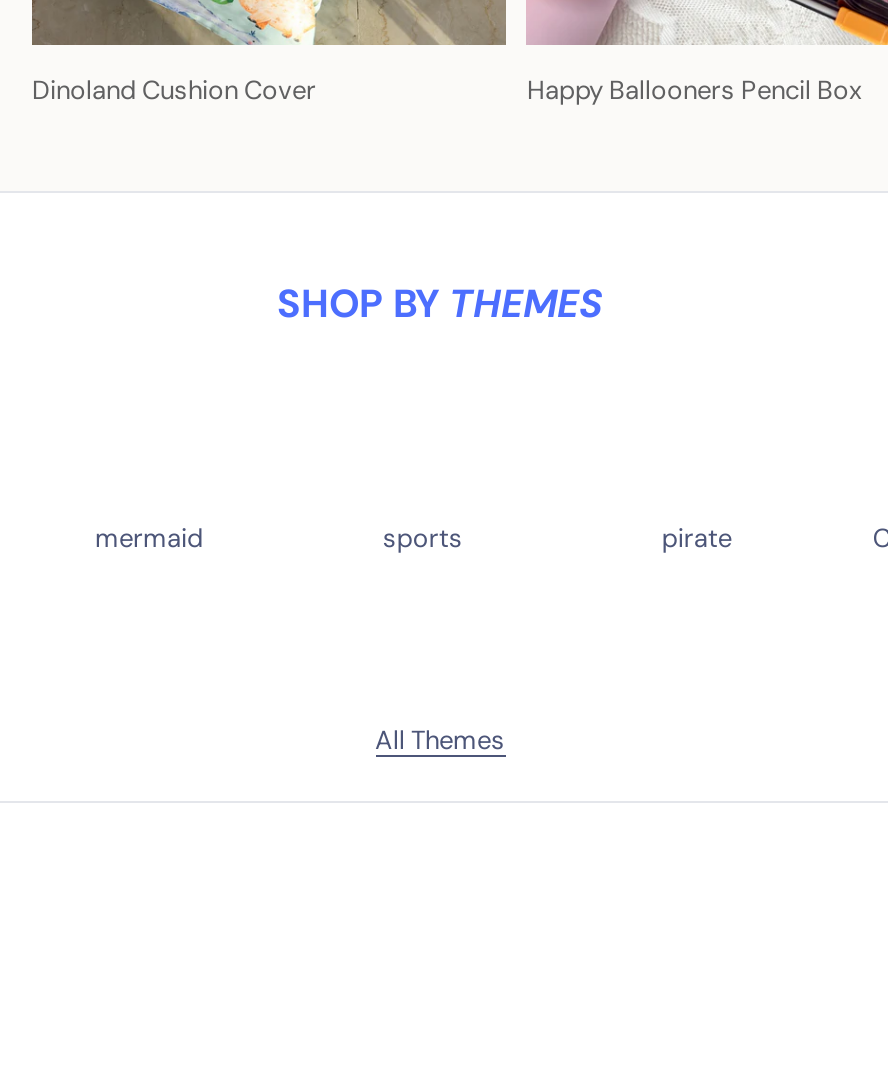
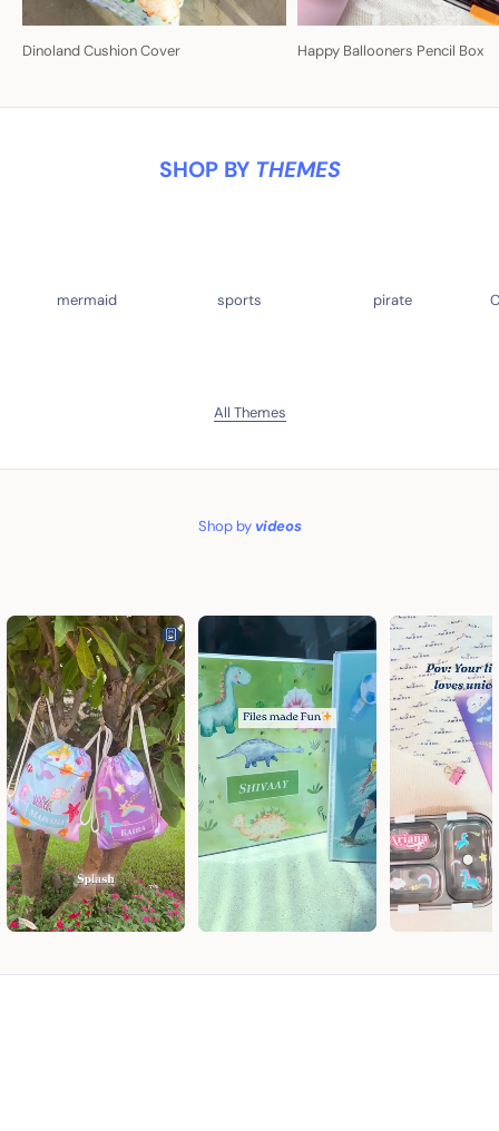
none -> [6,614,186,933] [image]
none -> [197,614,378,933] [image]
none -> [198,516,301,535] Shop by videos
none -> [389,616,493,932] [image]

